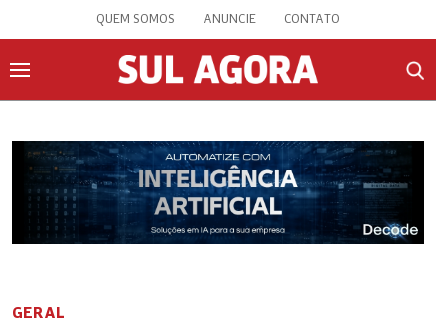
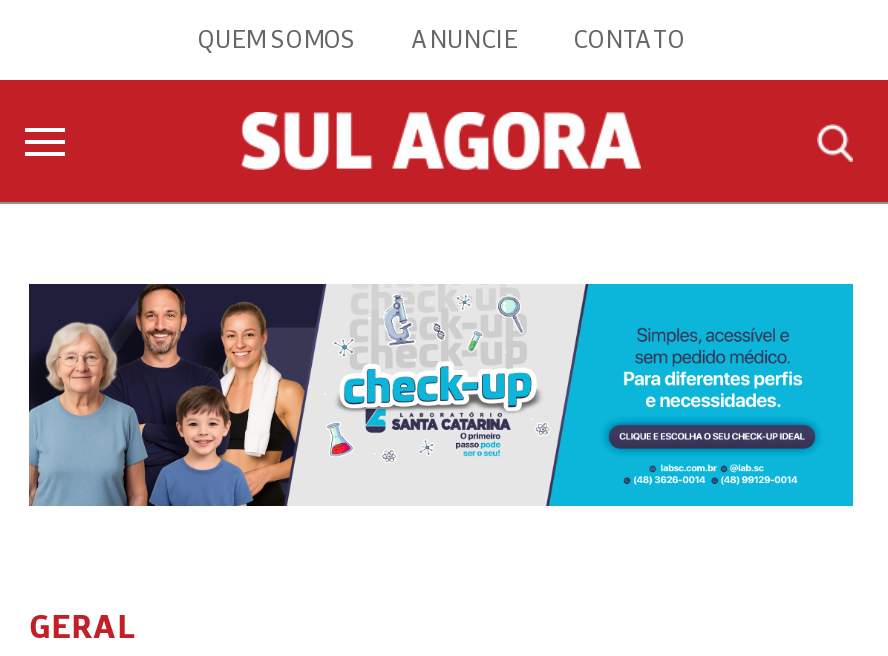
[11,140,425,252] [image] -> [27,282,855,508] [image]

